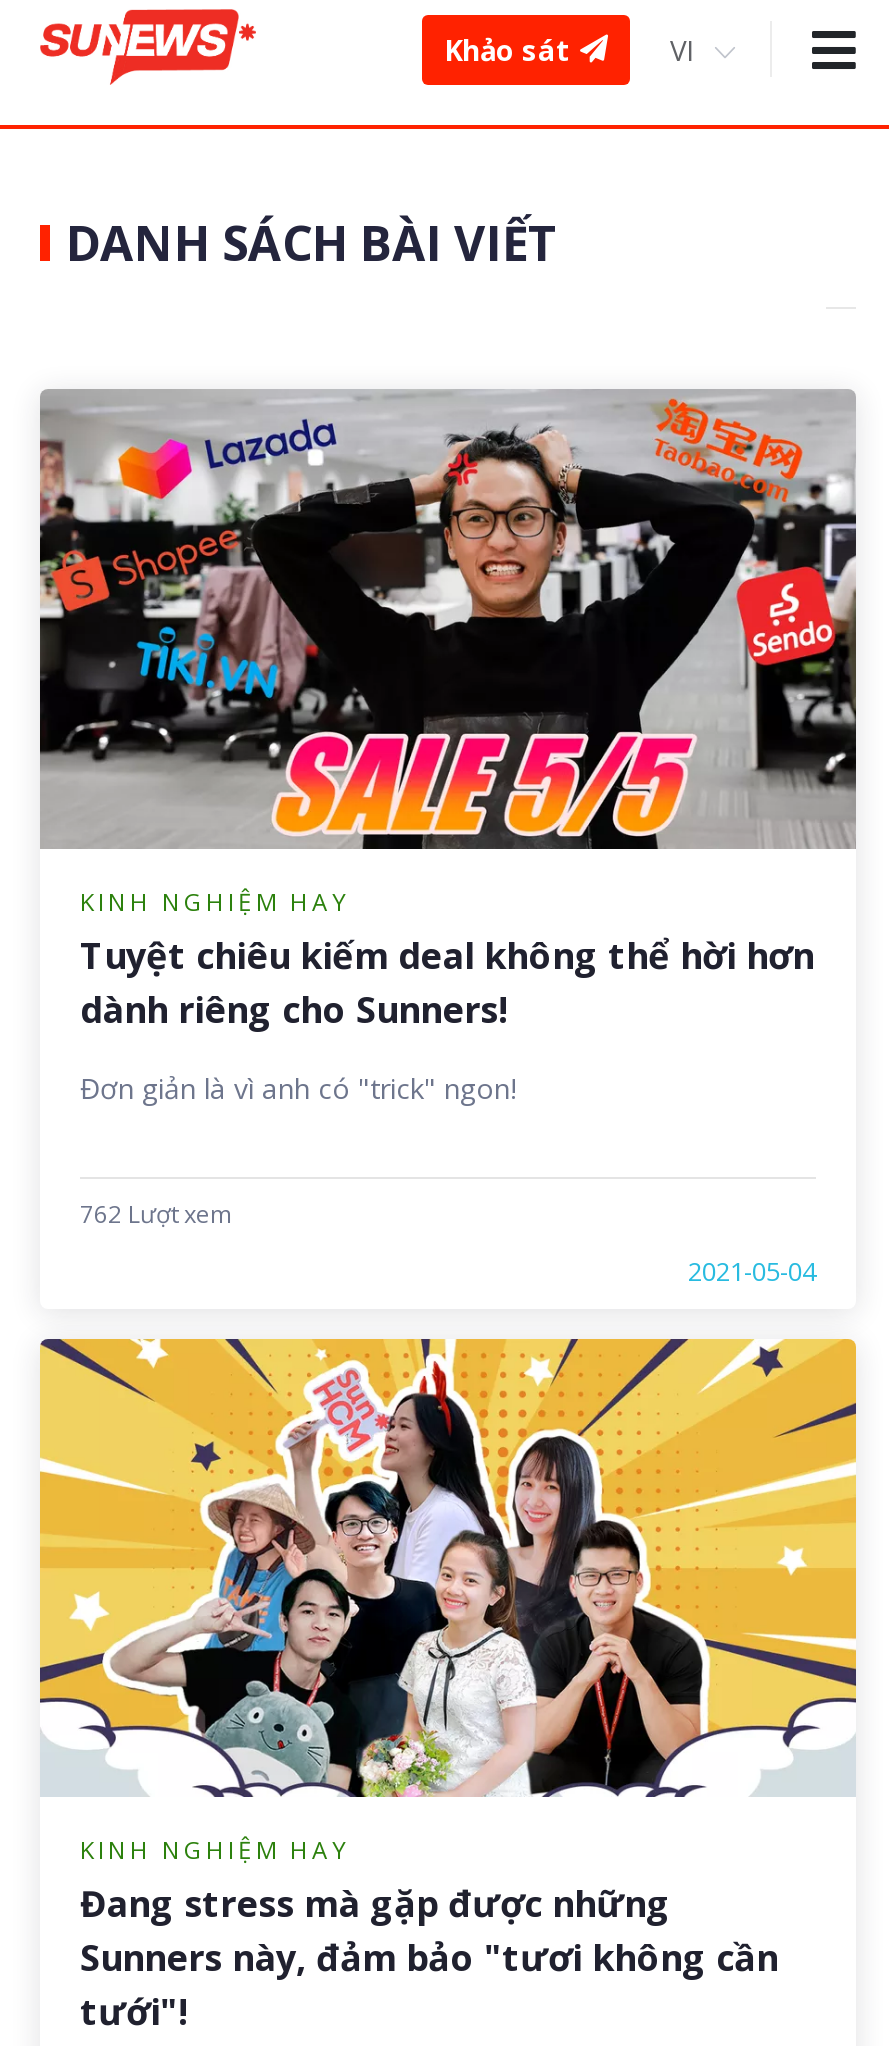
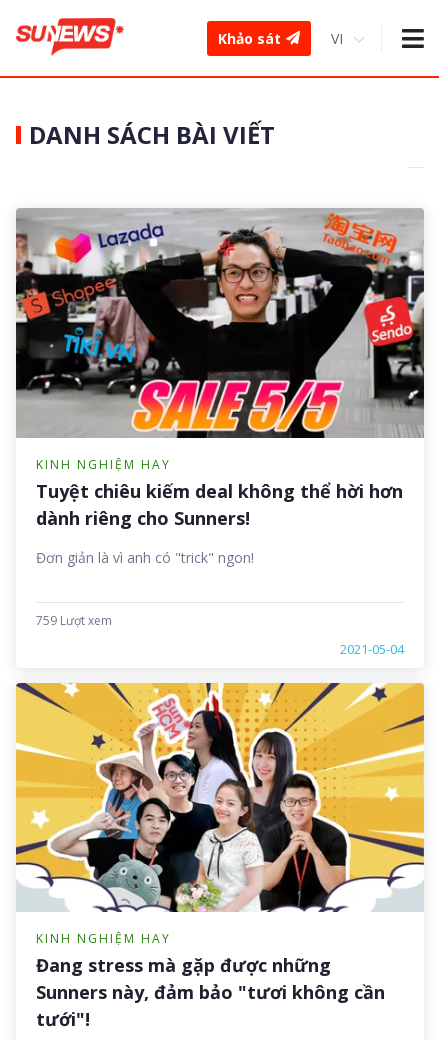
[80,1196,232,1230] 762 Lượt xem -> [36,611,112,628] 759 Lượt xem

